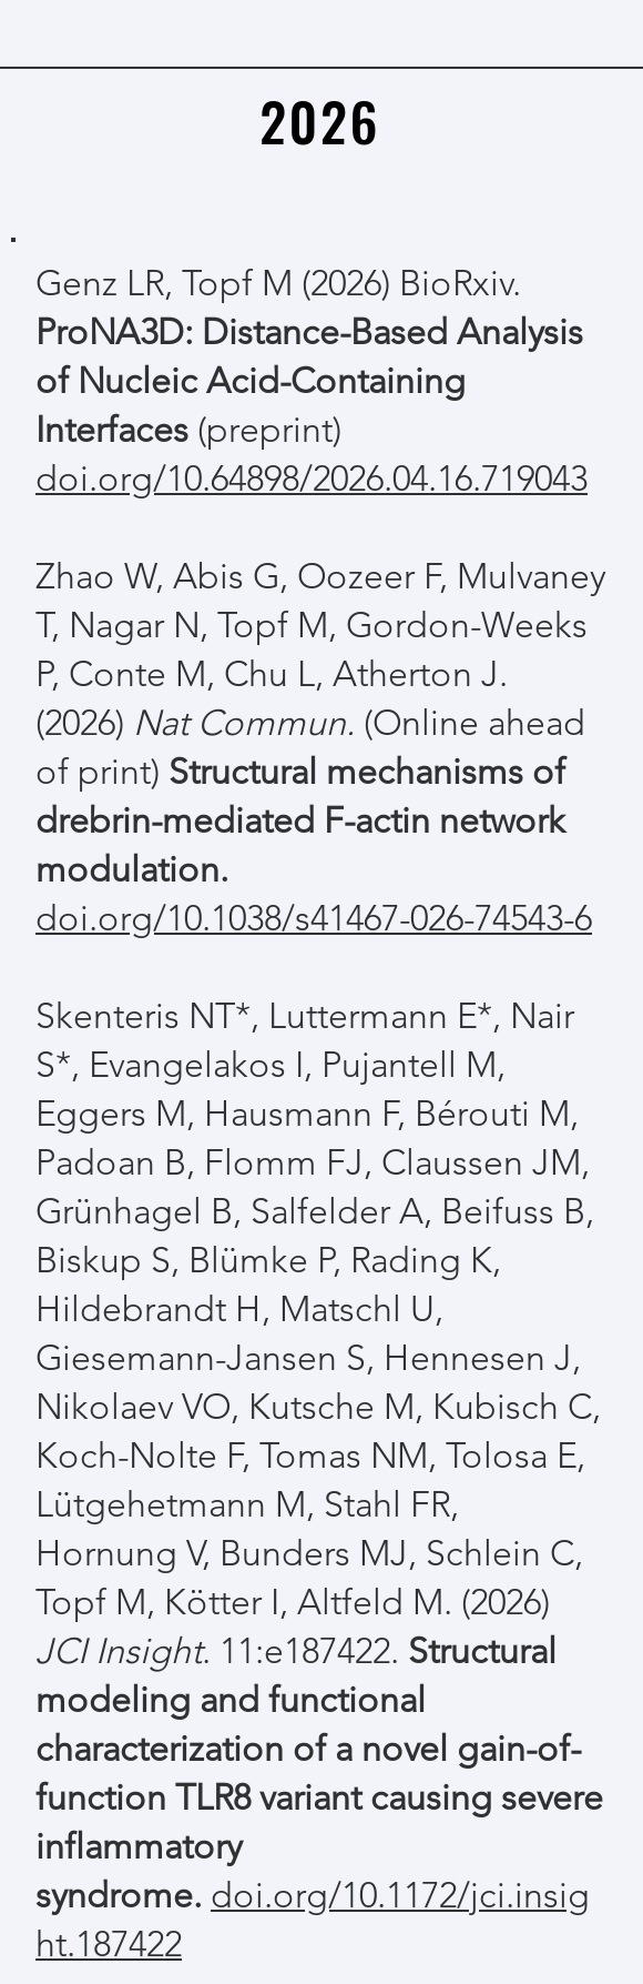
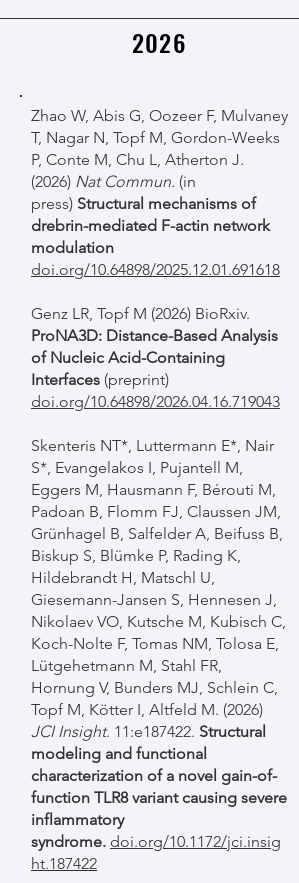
none -> [31,172,280,279] (2026) Nat Commun. (in | press) Structural mechanisms of | modulation | doi.org/10.64898/2025.12.01.691618
moved [35,262,588,500] -> [31,304,280,411]: Genz LR, Topf M (2026) BioRxiv. | ProNA3D: Distance-Based Analysis | of Nucleic Acid-Containing | Interfaces (preprint) | doi.org/10.64898/2026.04.16.719043
moved [35,555,605,695] -> [31,106,288,169]: Zhao W, Abis G, Oozeer F, Mulvaney | T, Nagar N, Topf M, Gordon-Weeks | P, Conte M, Chu L, Atherton J.
[35,702,592,939] (2026) Nat Commun. (Online ahead | of print) Structural mechanisms of | modulation. | doi.org/10.1038/s41467-026-74543-6 -> none
moved [35,799,565,842] -> [31,216,270,235]: drebrin-mediated F-actin network

